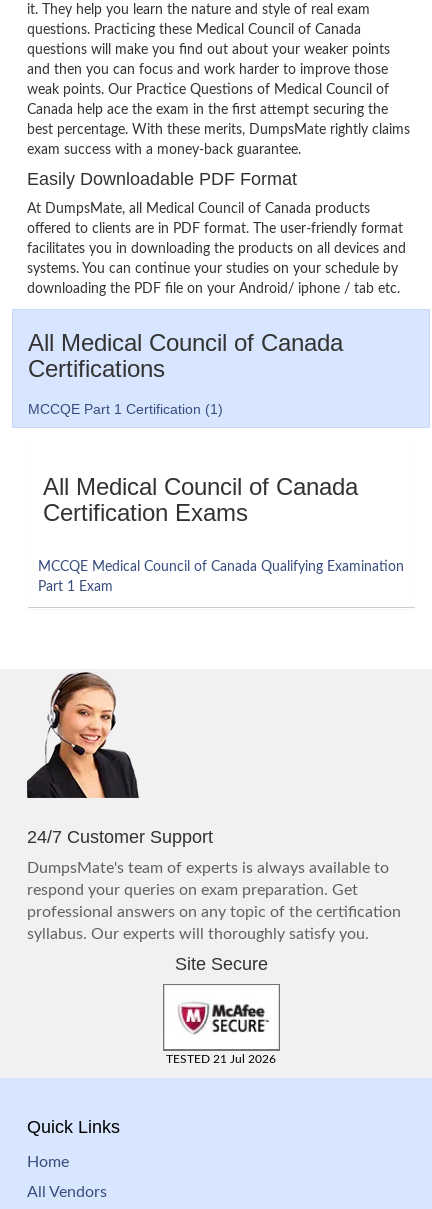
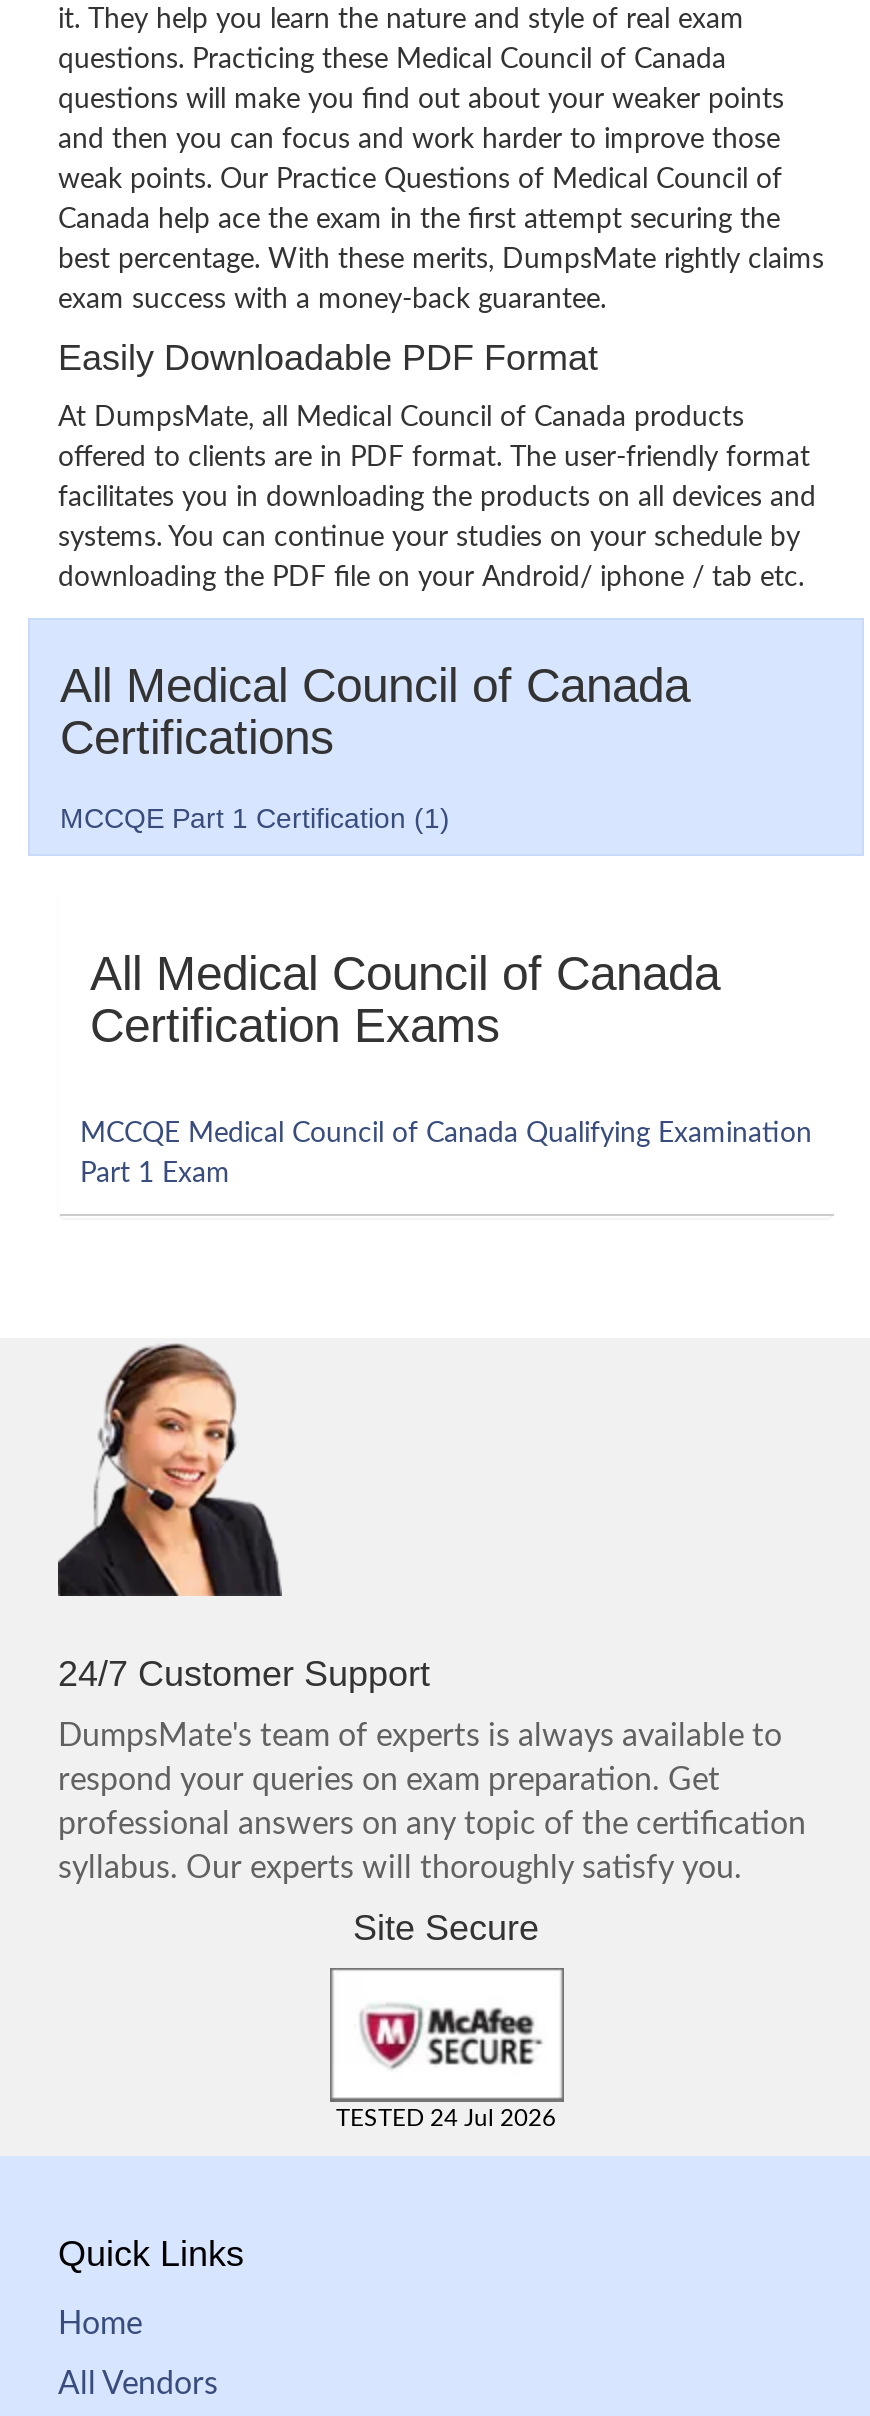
[166,1053,276,1065] TESTED 21 Jul 2026 -> [336,2106,556,2130] TESTED 24 Jul 2026

